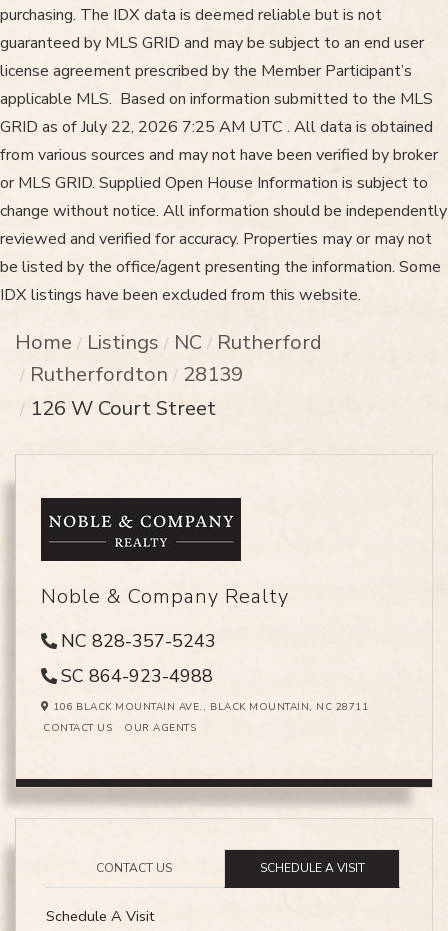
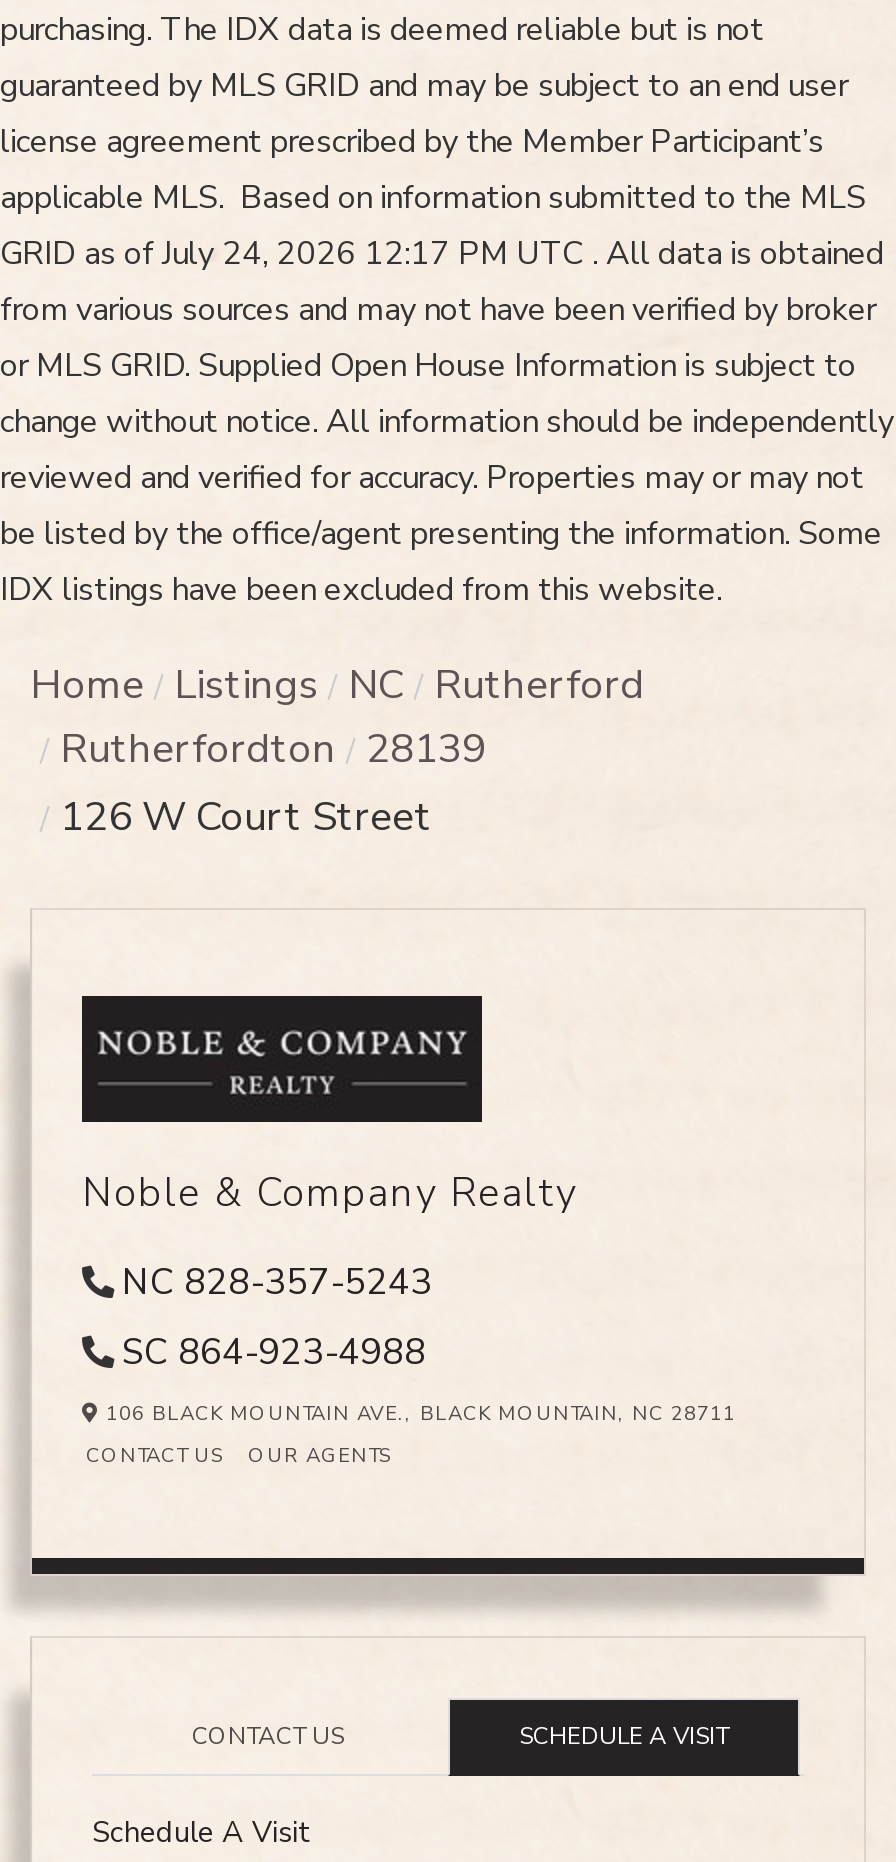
[0,116,433,138] GRID as of July 22, 2026 7:25 AM UTC . All data is obtained -> [0,233,884,277] GRID as of July 24, 2026 12:17 PM UTC . All data is obtained

